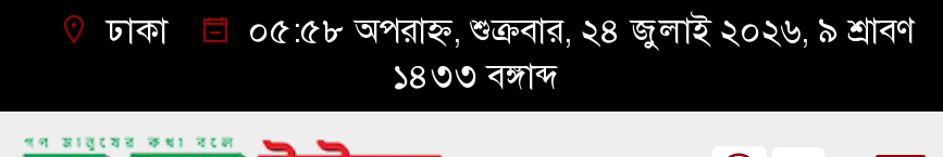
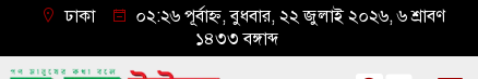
[239,10,916,53] ০৫:৫৮ অপরাহ্ন, শুক্রবার, ২৪ জুলাই ২০২৬, ৯ শ্রাবণ -> [131,5,445,27] ০২:২৬ পূর্বাহ্ন, বুধবার, ২২ জুলাই ২০২৬, ৬ শ্রাবণ

